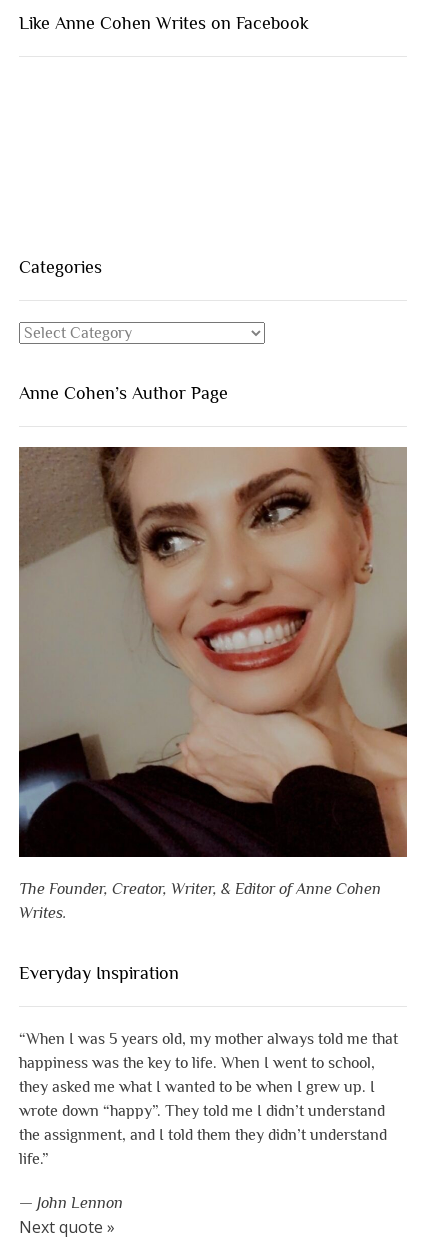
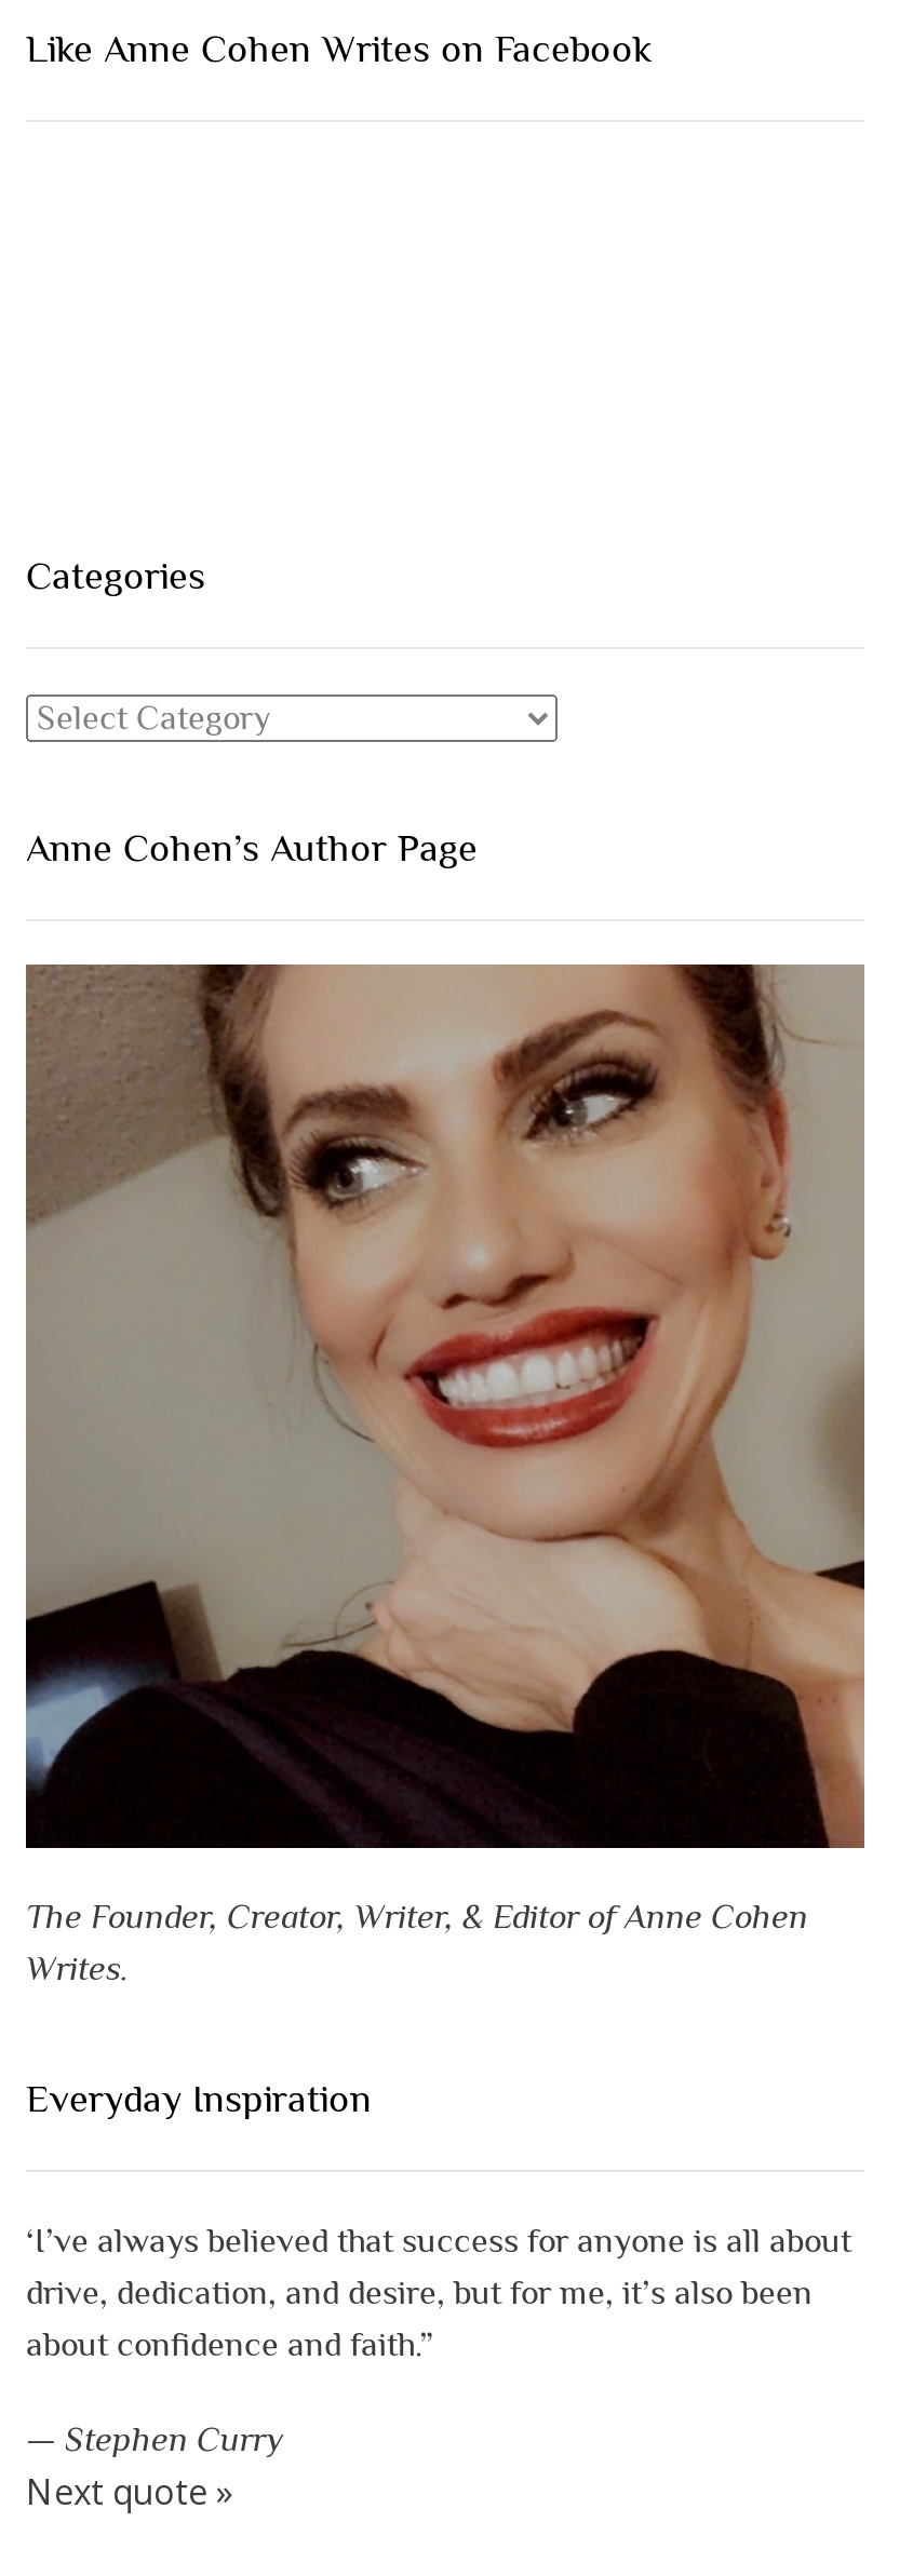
[19,1030,398,1168] “When I was 5 years old, my mother always told me that | happiness was the key to life. When I went to school, | they asked me what I wanted to be when I grew up. I | wrote down “happy”. They told me I didn’t understand | the assignment, and I told them they didn’t understand | life.” -> [26,2223,851,2366] ‘I’ve always believed that success for anyone is all about | drive, dedication, and desire, but for me, it’s also been | about confidence and faith.”
[19,1194,123,1212] — John Lennon -> [26,2422,283,2461] — Stephen Curry

